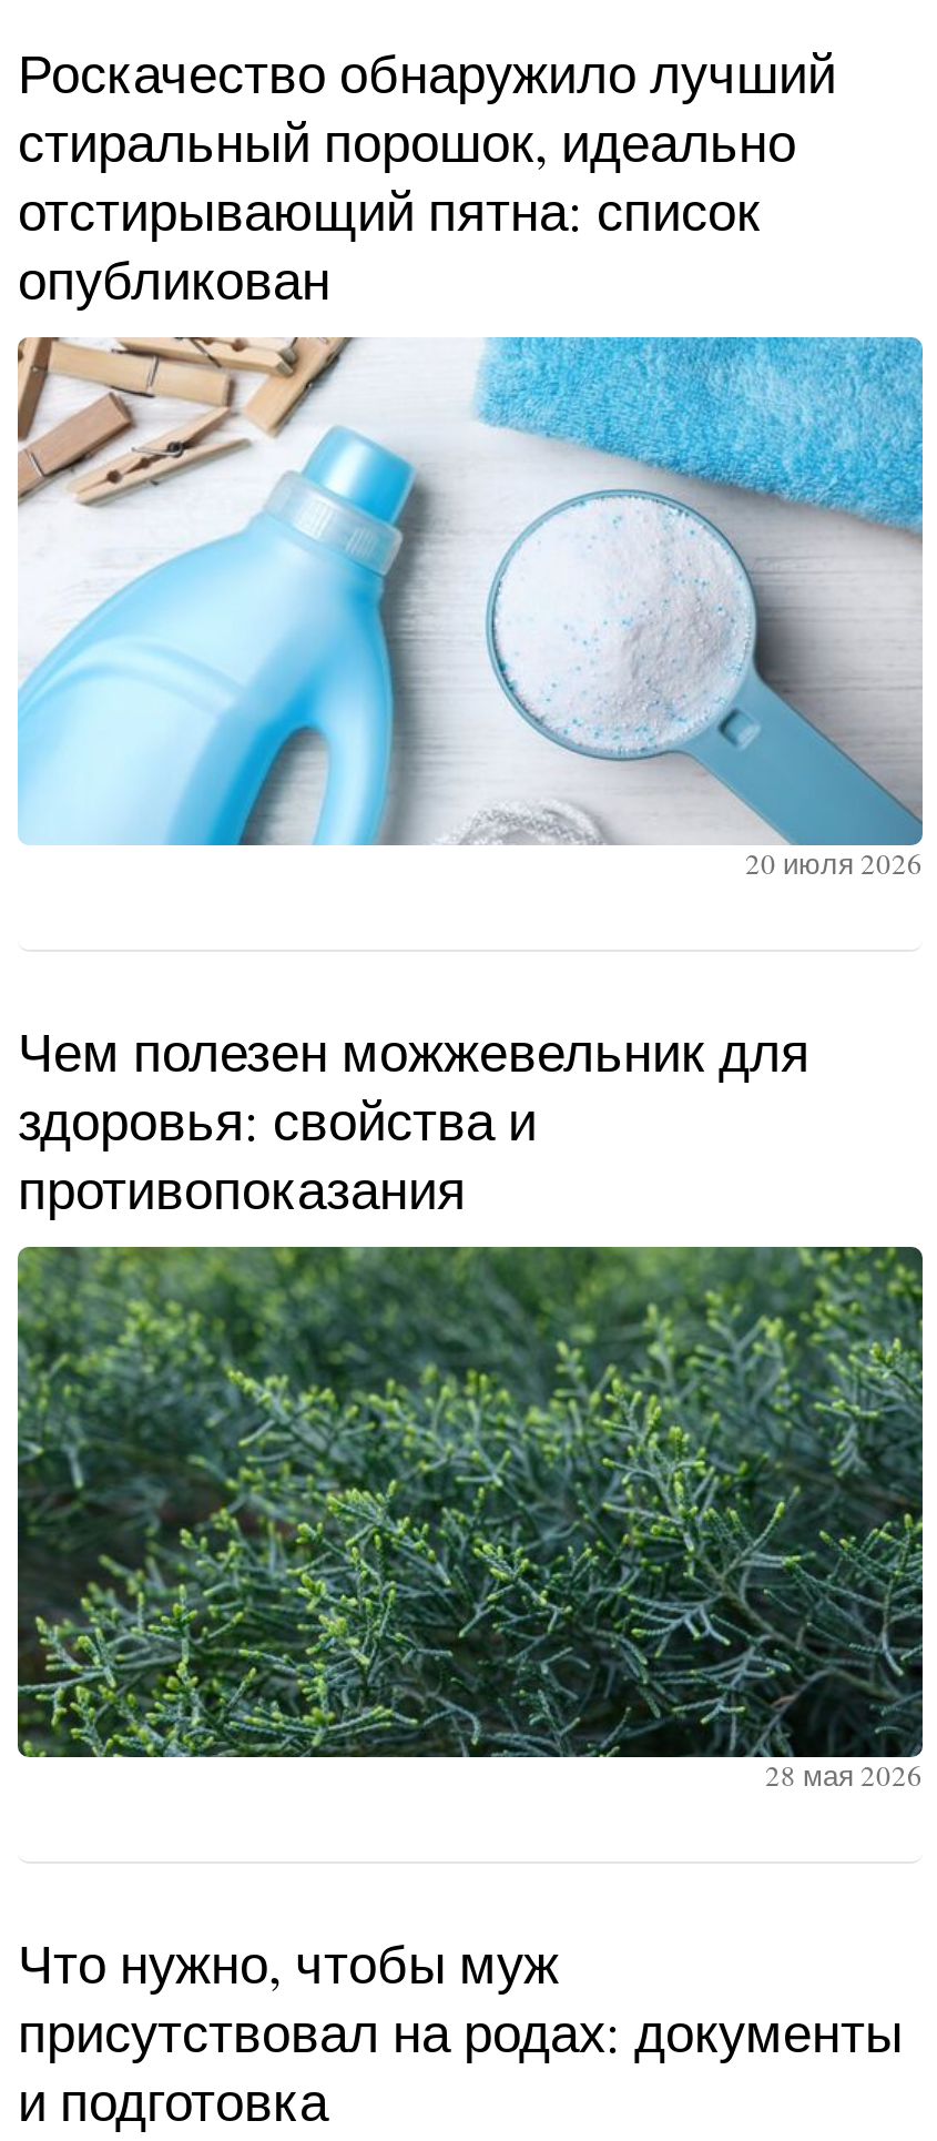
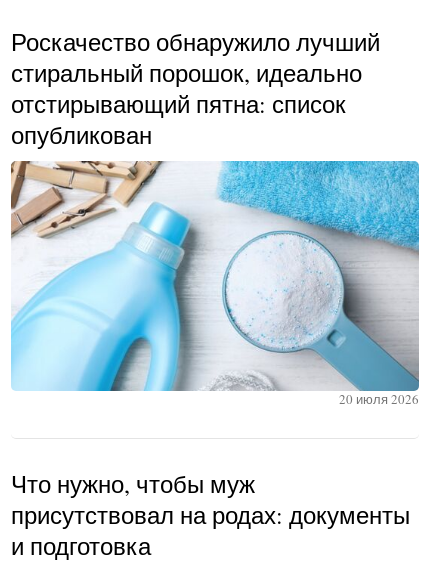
[18,1016,809,1225] Чем полезен можжевельник для | здоровья: свойства и | противопоказания -> none
[16,1244,925,1794] [image] | 28 мая 2026 -> none

